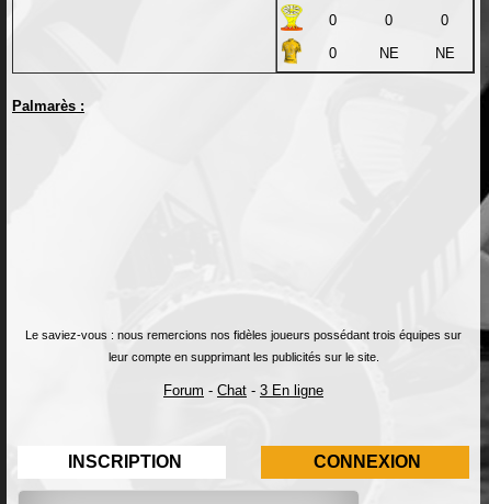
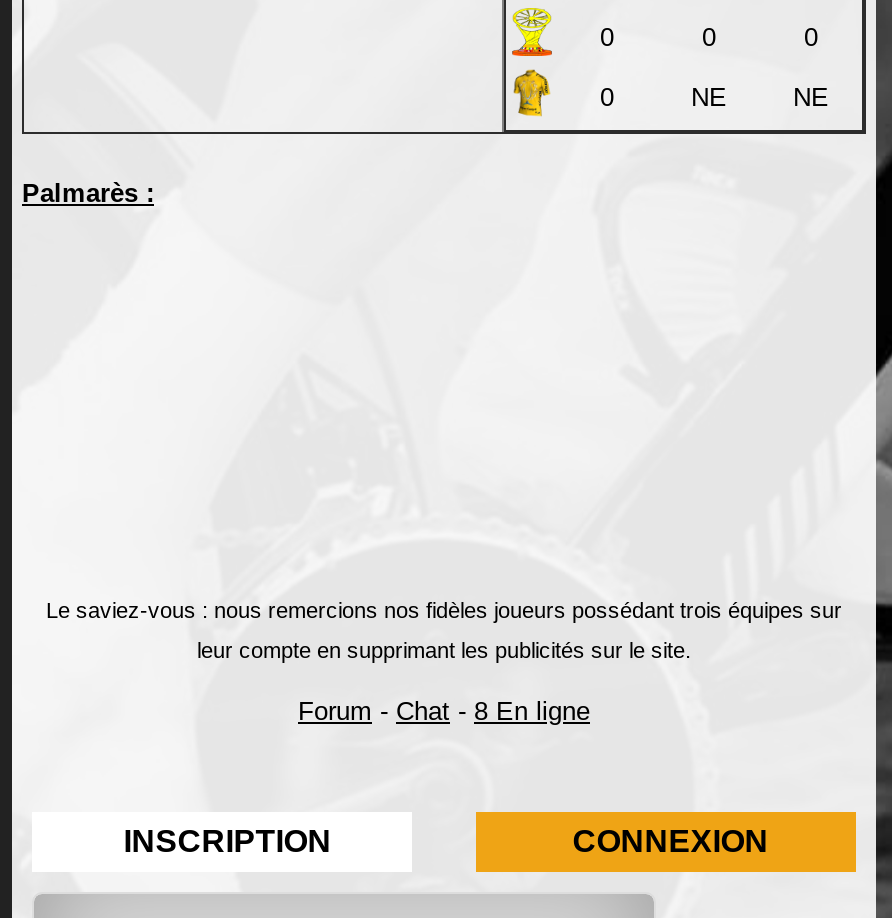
[163,382,323,399] Forum - Chat - 3 En ligne -> [298,696,590,726] Forum - Chat - 8 En ligne

